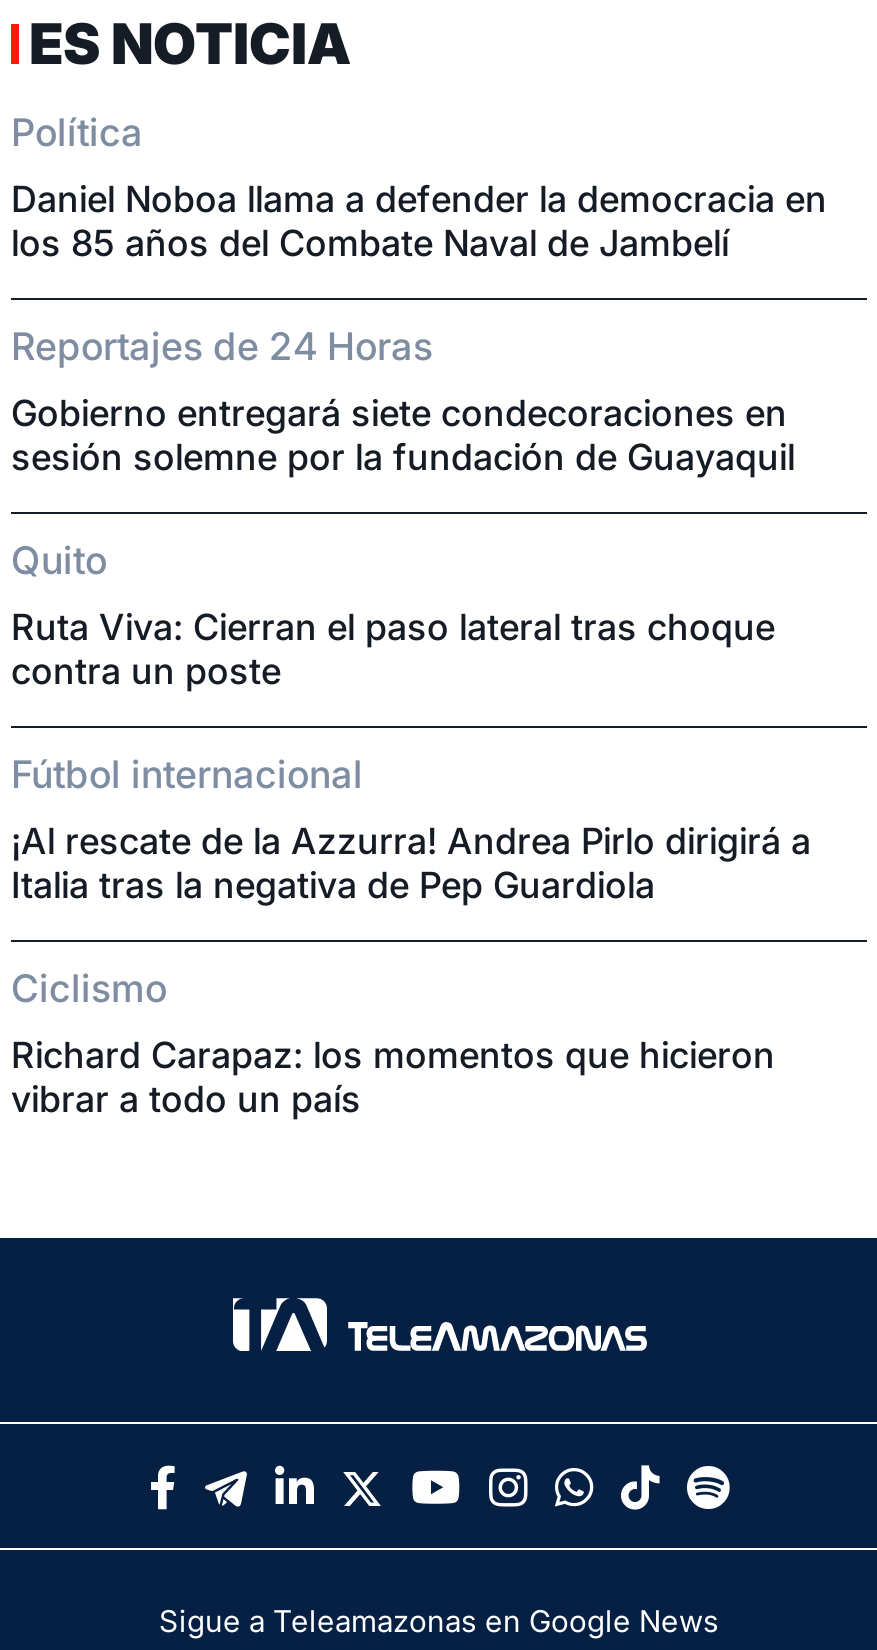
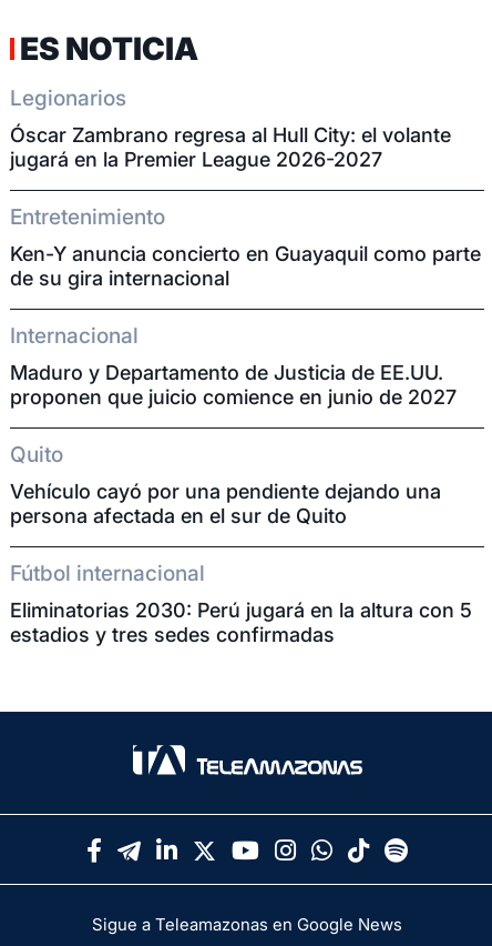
[11,111,827,479] Política | Daniel Noboa llama a defender la democracia en | los 85 años del Combate Naval de Jambelí | Reportajes de 24 Horas | Gobierno entregará siete condecoraciones en | sesión solemne por la fundación de Guayaquil -> [10,86,481,409] Legionarios | Óscar Zambrano regresa al Hull City: el volante | jugará en la Premier League 2026-2027 | Entretenimiento | Ken-Y anuncia concierto en Guayaquil como parte | de su gira internacional | Internacional | Maduro y Departamento de Justicia de EE.UU. | proponen que juicio comience en junio de 2027
moved [11,539,107,585] -> [10,442,63,468]: Quito
[11,607,775,693] Ruta Viva: Cierran el paso lateral tras choque | contra un poste -> [10,480,441,528] Vehículo cayó por una pendiente dejando una | persona afectada en el sur de Quito
moved [11,753,363,799] -> [10,561,205,587]: Fútbol internacional
[11,821,811,1121] ¡Al rescate de la Azzurra! Andrea Pirlo dirigirá a | Italia tras la negativa de Pep Guardiola | Ciclismo | Richard Carapaz: los momentos que hicieron | vibrar a todo un país -> [10,599,472,647] Eliminatorias 2030: Perú jugará en la altura con 5 | estadios y tres sedes confirmadas

